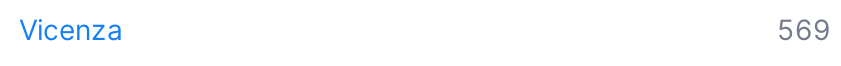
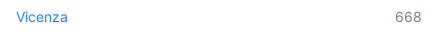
[777,11,831,45] 569 -> [395,8,422,25] 668

